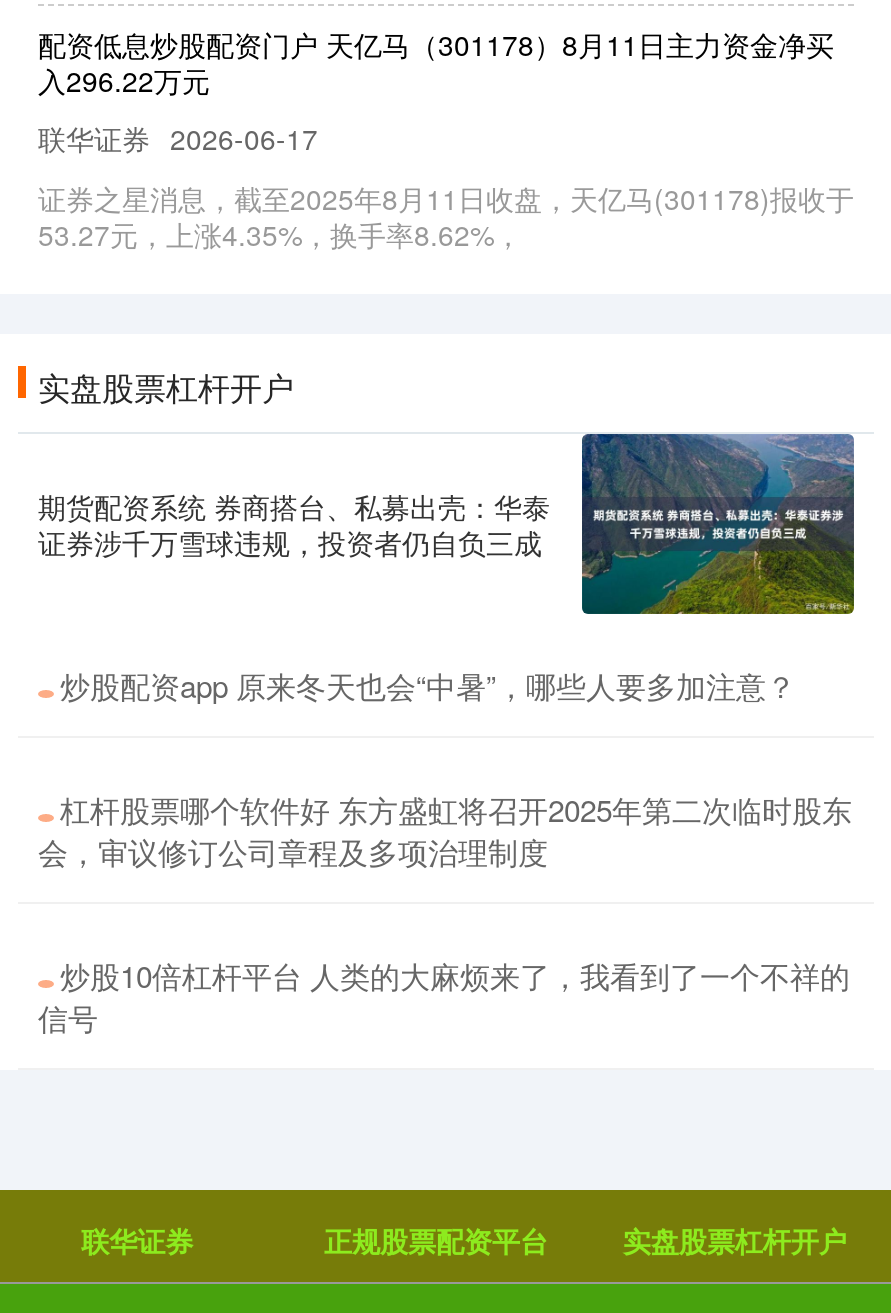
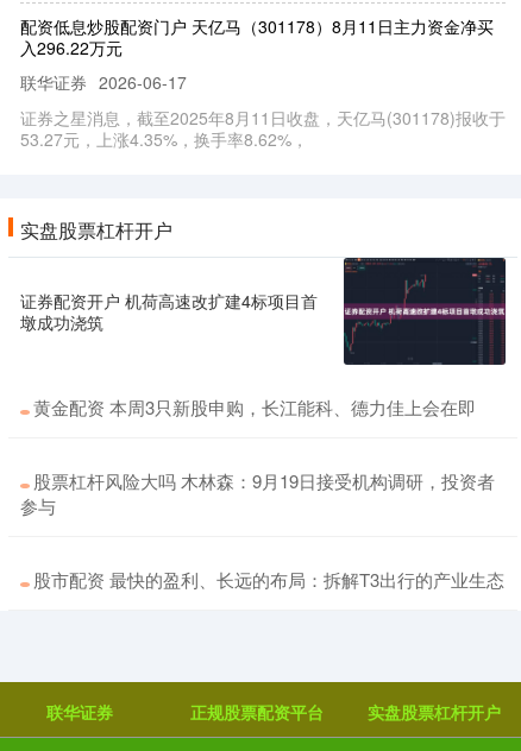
[38,454,856,614] [image] | 期货配资系统 券商搭台、私募出壳：华泰 | 证券涉千万雪球违规，投资者仍自负三成 -> [20,270,506,365] [image] | 证券配资开户 机荷高速改扩建4标项目首 | 墩成功浇筑
[60,664,796,706] 炒股配资app 原来冬天也会“中暑”，哪些人要多加注意？ -> [33,395,476,420] 黄金配资 本周3只新股申购，长江能科、德力佳上会在即
[38,788,852,872] 杠杆股票哪个软件好 东方盛虹将召开2025年第二次临时股东 | 会，审议修订公司章程及多项治理制度 -> [20,468,495,518] 股票杠杆风险大吗 木林森：9月19日接受机构调研，投资者 | 参与
[38,954,850,1038] 炒股10倍杠杆平台 人类的大麻烦来了，我看到了一个不祥的 | 信号 -> [33,567,504,592] 股市配资 最快的盈利、长远的布局：拆解T3出行的产业生态

